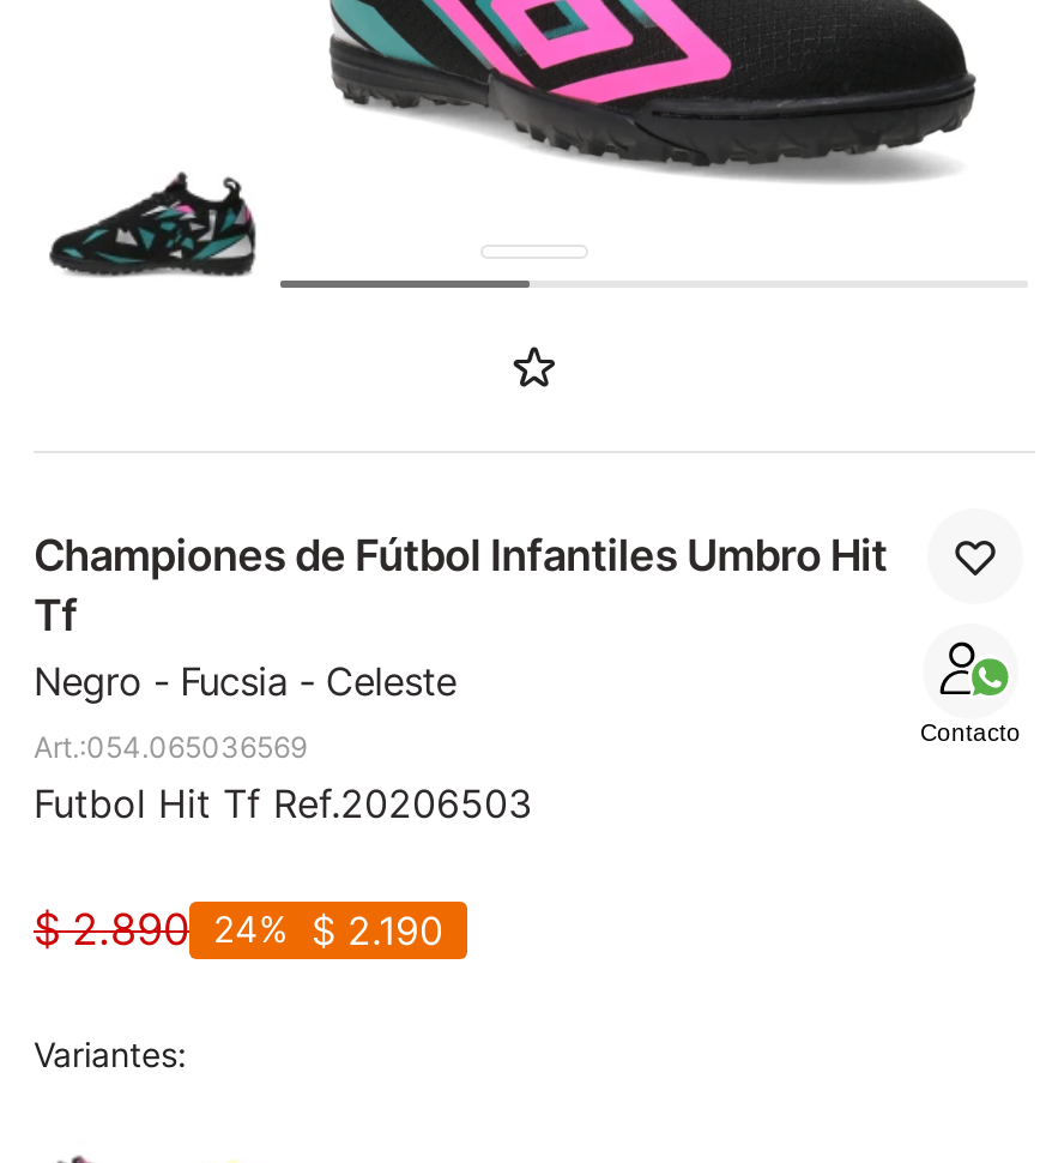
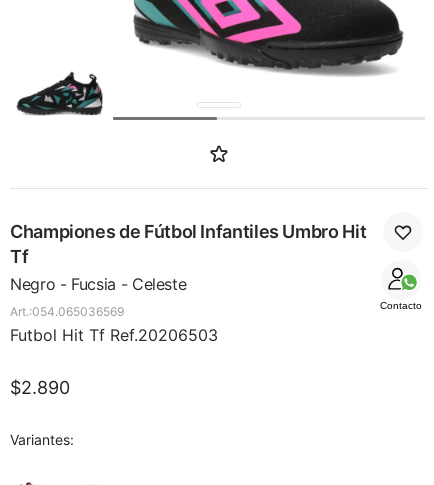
[34,904,443,954] $ 2.890 | $ 2.190 | 24 -> [10,377,70,398] $2.890

